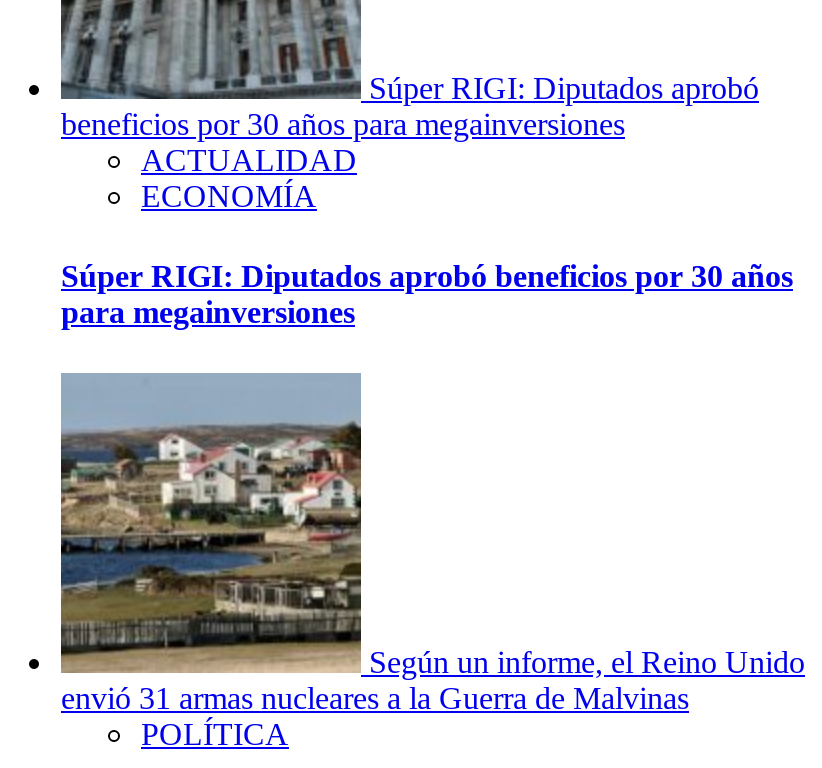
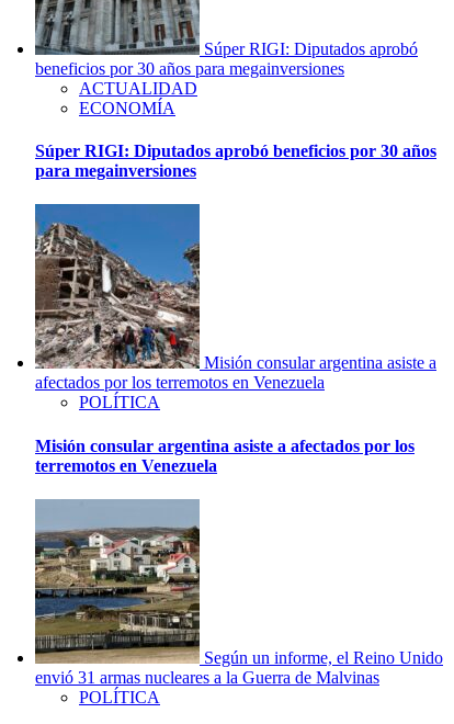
none -> [34,204,436,475] [image] | Misión consular argentina asiste a | afectados por los terremotos en Venezuela | POLÍTICA | Misión consular argentina asiste a afectados por los | terremotos en Venezuela

